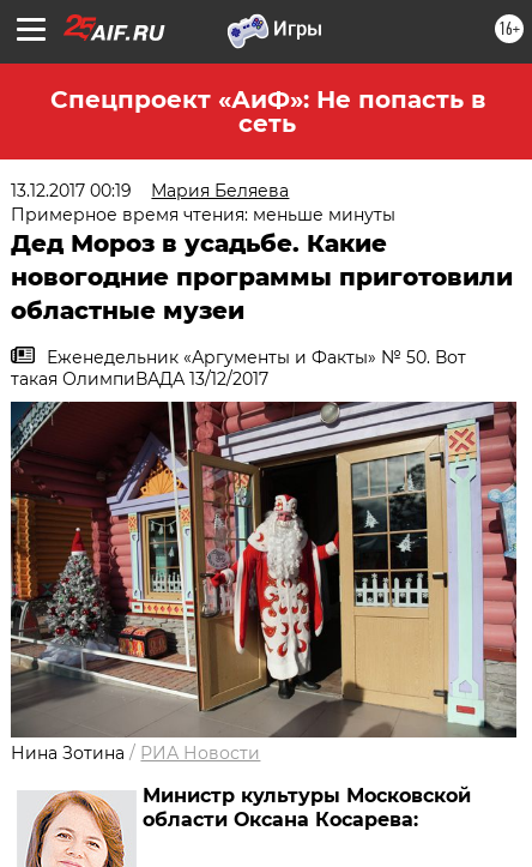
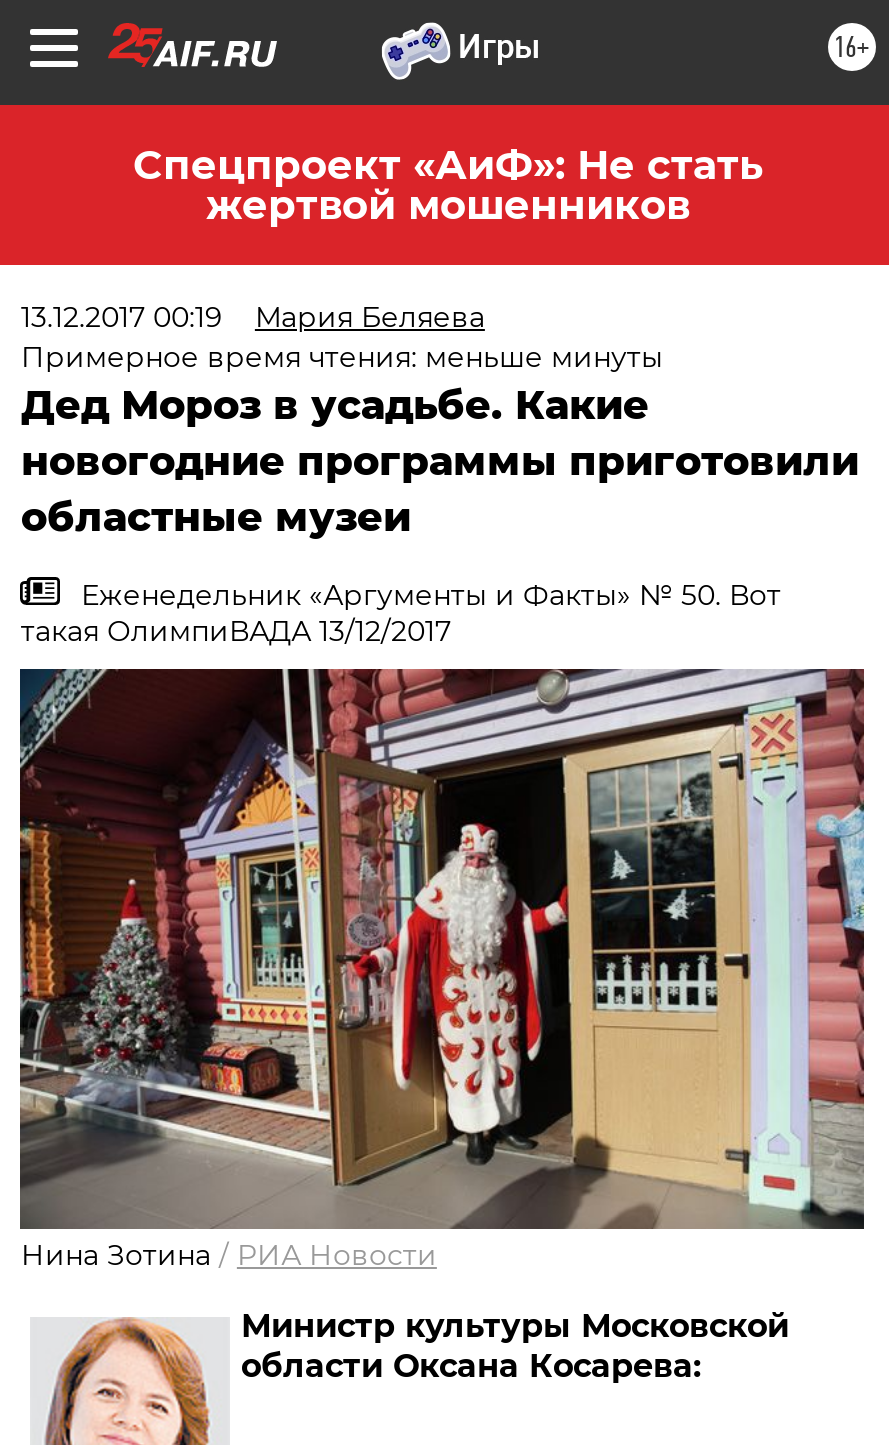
[50,85,485,138] Спецпроект «АиФ»: Не попасть в | сеть -> [133,141,763,229] Спецпроект «АиФ»: Не стать | жертвой мошенников

